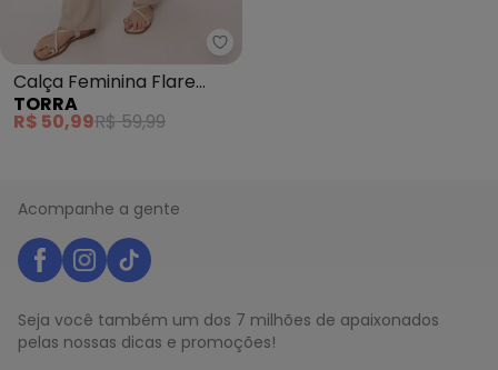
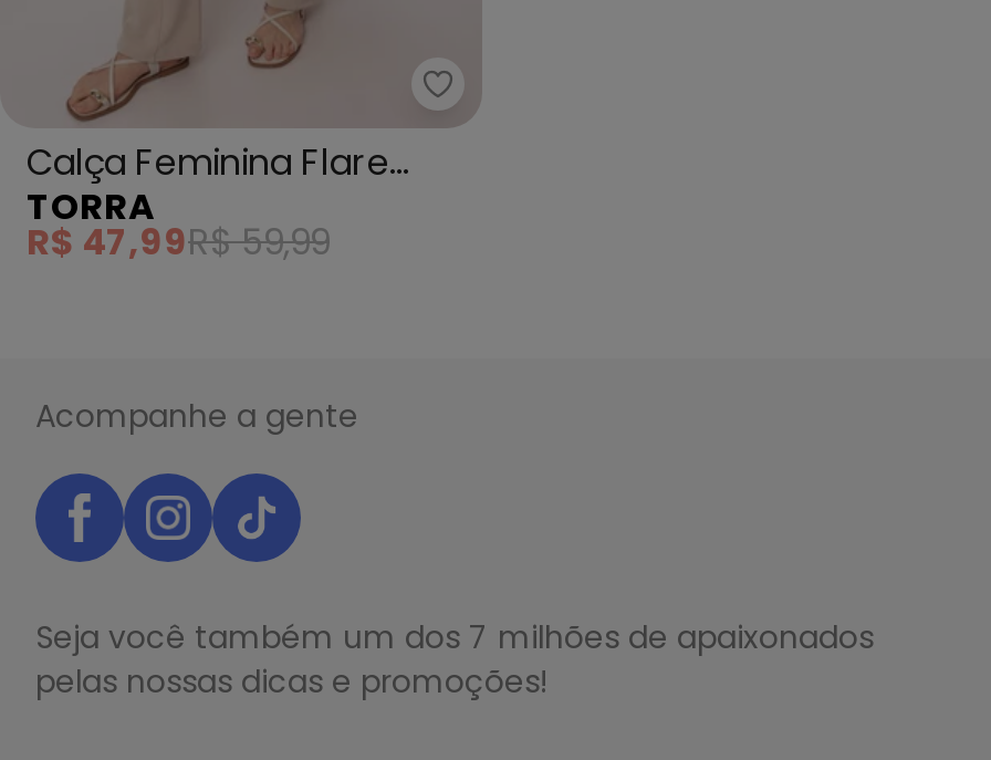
[13,108,166,134] R$ 50,99 R$ 59,99 -> [27,216,330,267] R$ 47,99 R$ 59,99

